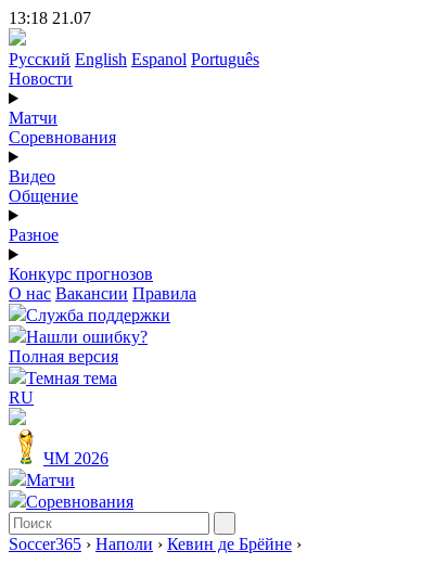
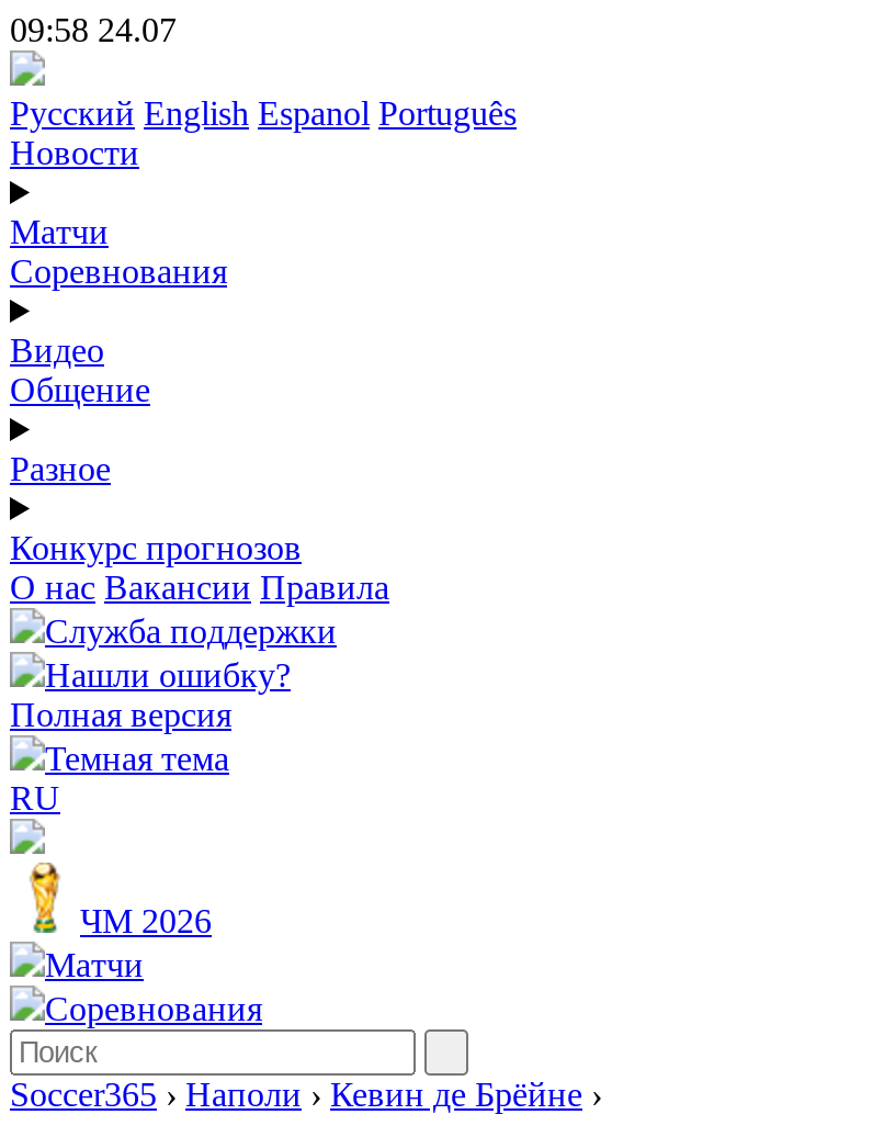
[9,9,91,27] 13:18 21.07 -> [10,11,177,48] 09:58 24.07

